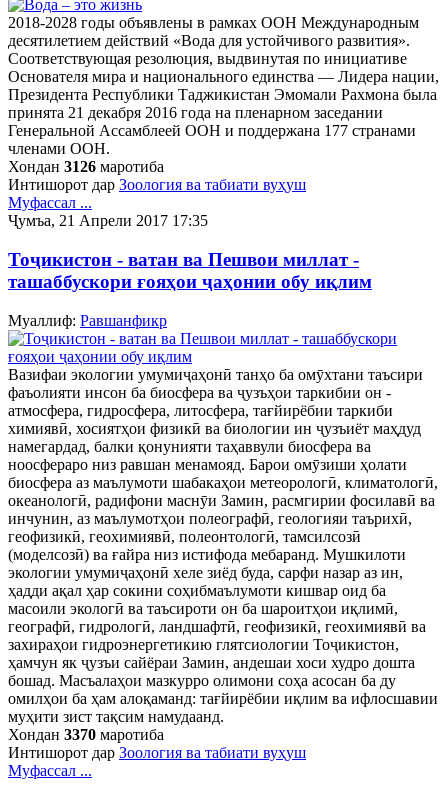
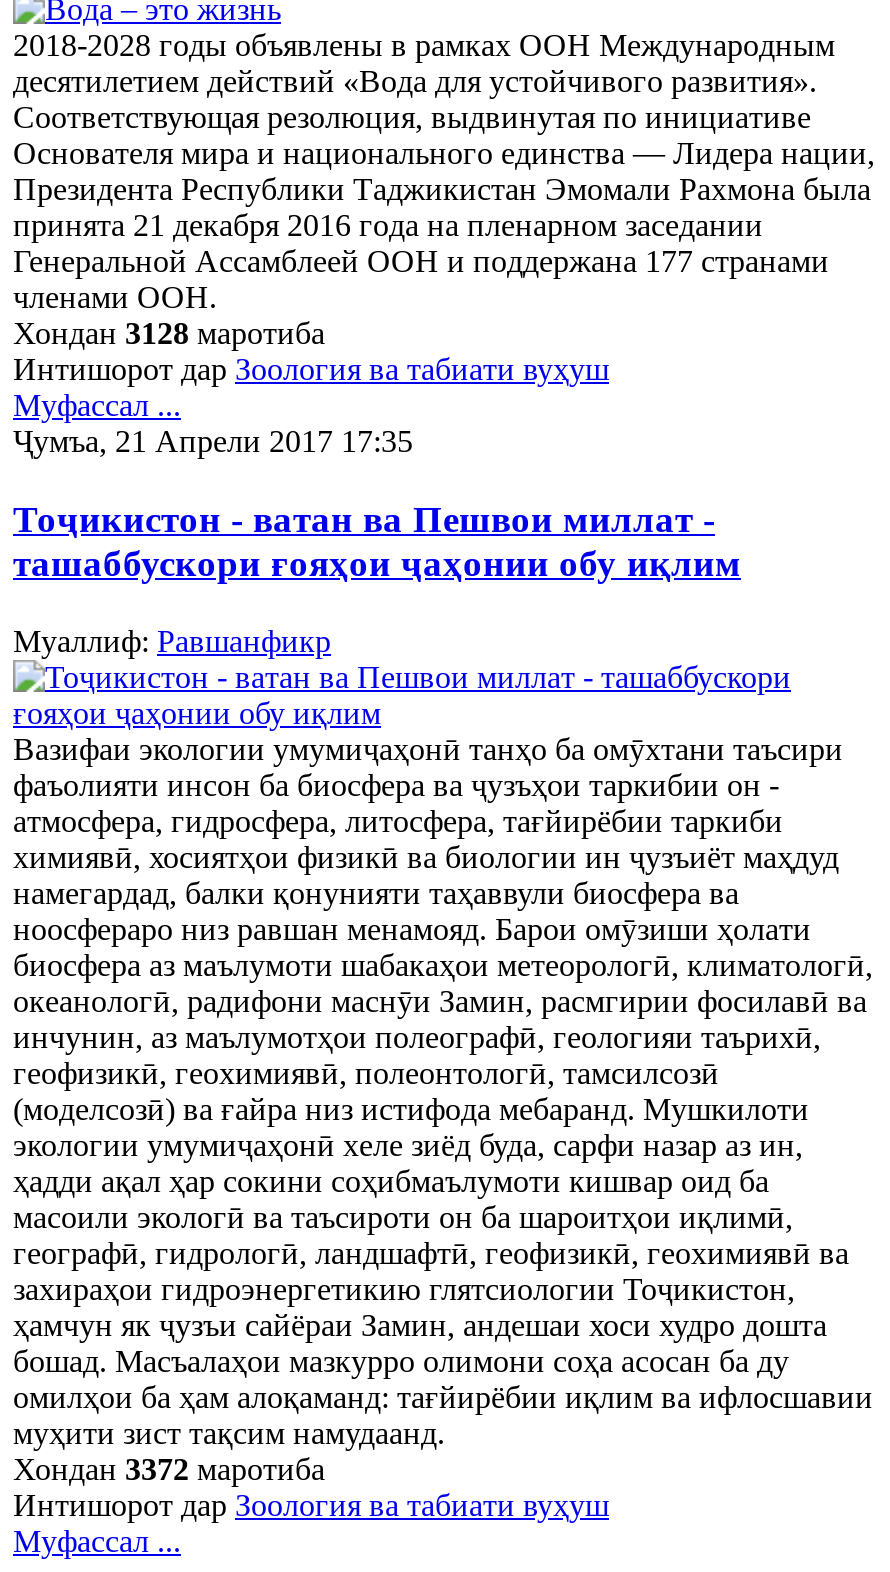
[8,158,164,175] Хондан 3126 маротиба -> [13,316,325,350] Хондан 3128 маротиба
[8,726,164,743] Хондан 3370 маротиба -> [13,1451,325,1485] Хондан 3372 маротиба

